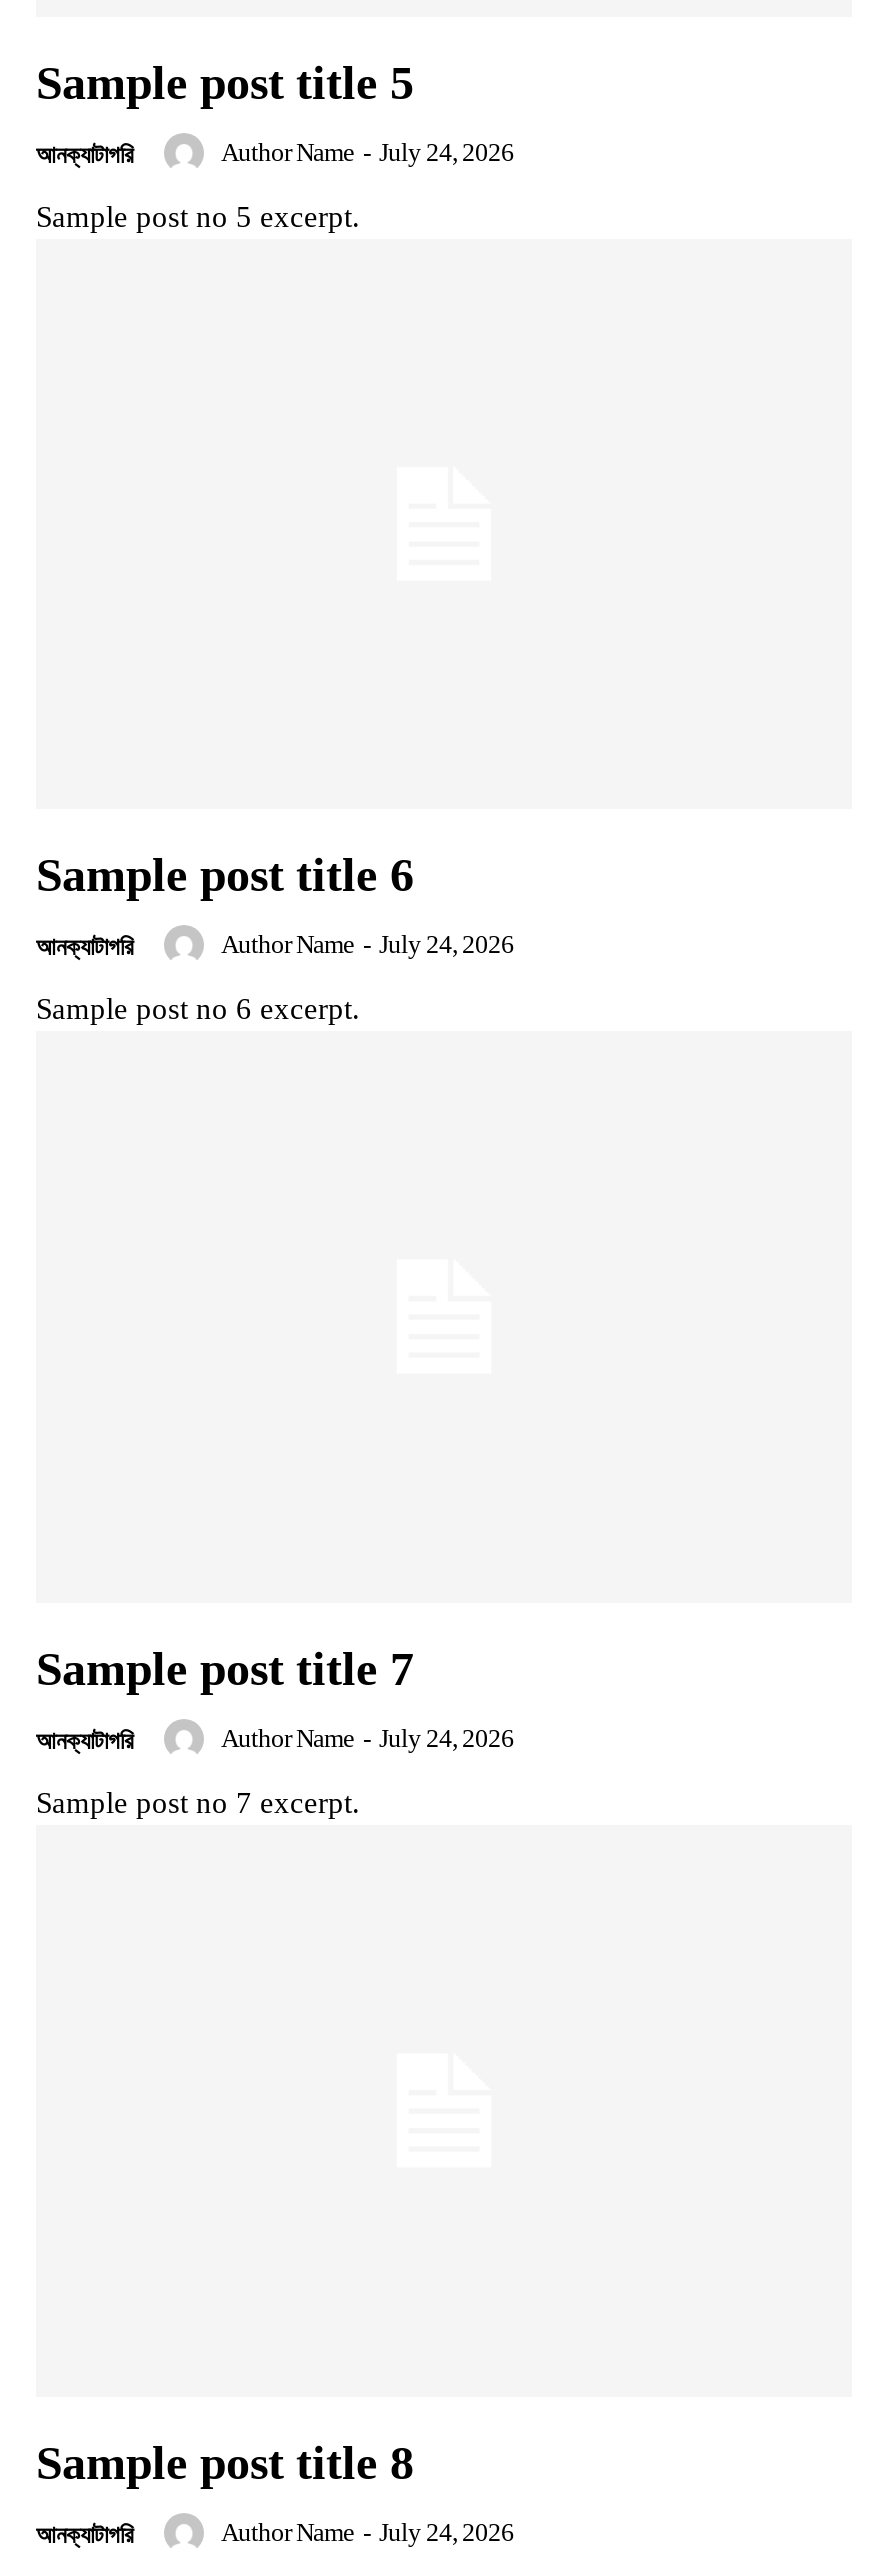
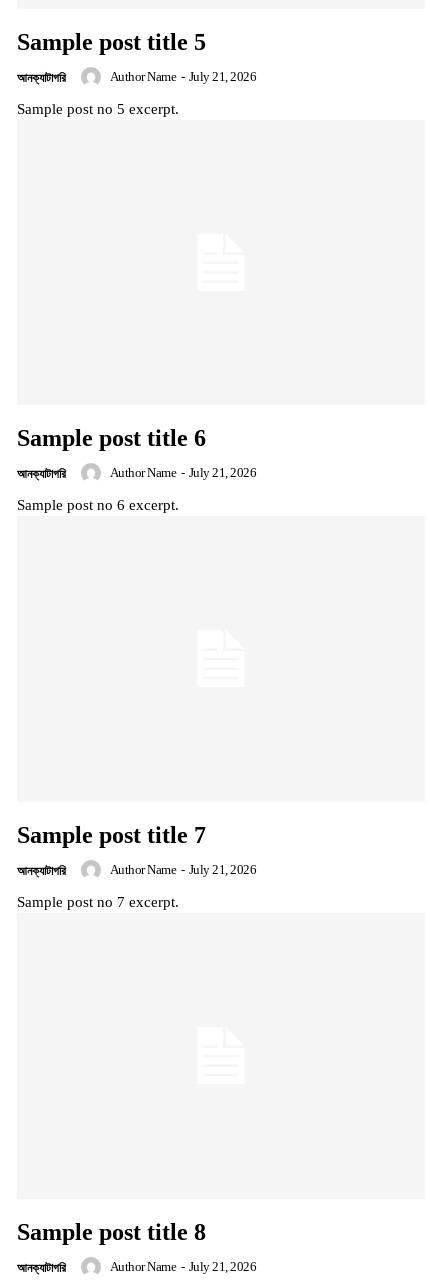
[221,136,514,166] Author Name - July 24, 2026 -> [109,69,256,84] Author Name - July 21, 2026
[221,930,514,960] Author Name - July 24, 2026 -> [109,465,256,480] Author Name - July 21, 2026
[221,1723,514,1753] Author Name - July 24, 2026 -> [109,862,256,877] Author Name - July 21, 2026
[221,2516,514,2546] Author Name - July 24, 2026 -> [109,1258,256,1273] Author Name - July 21, 2026

